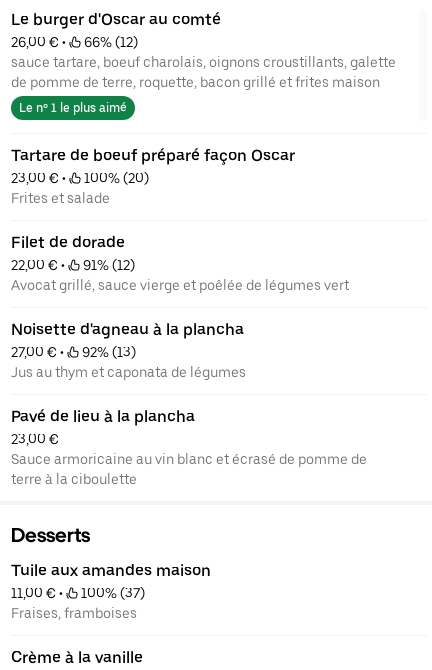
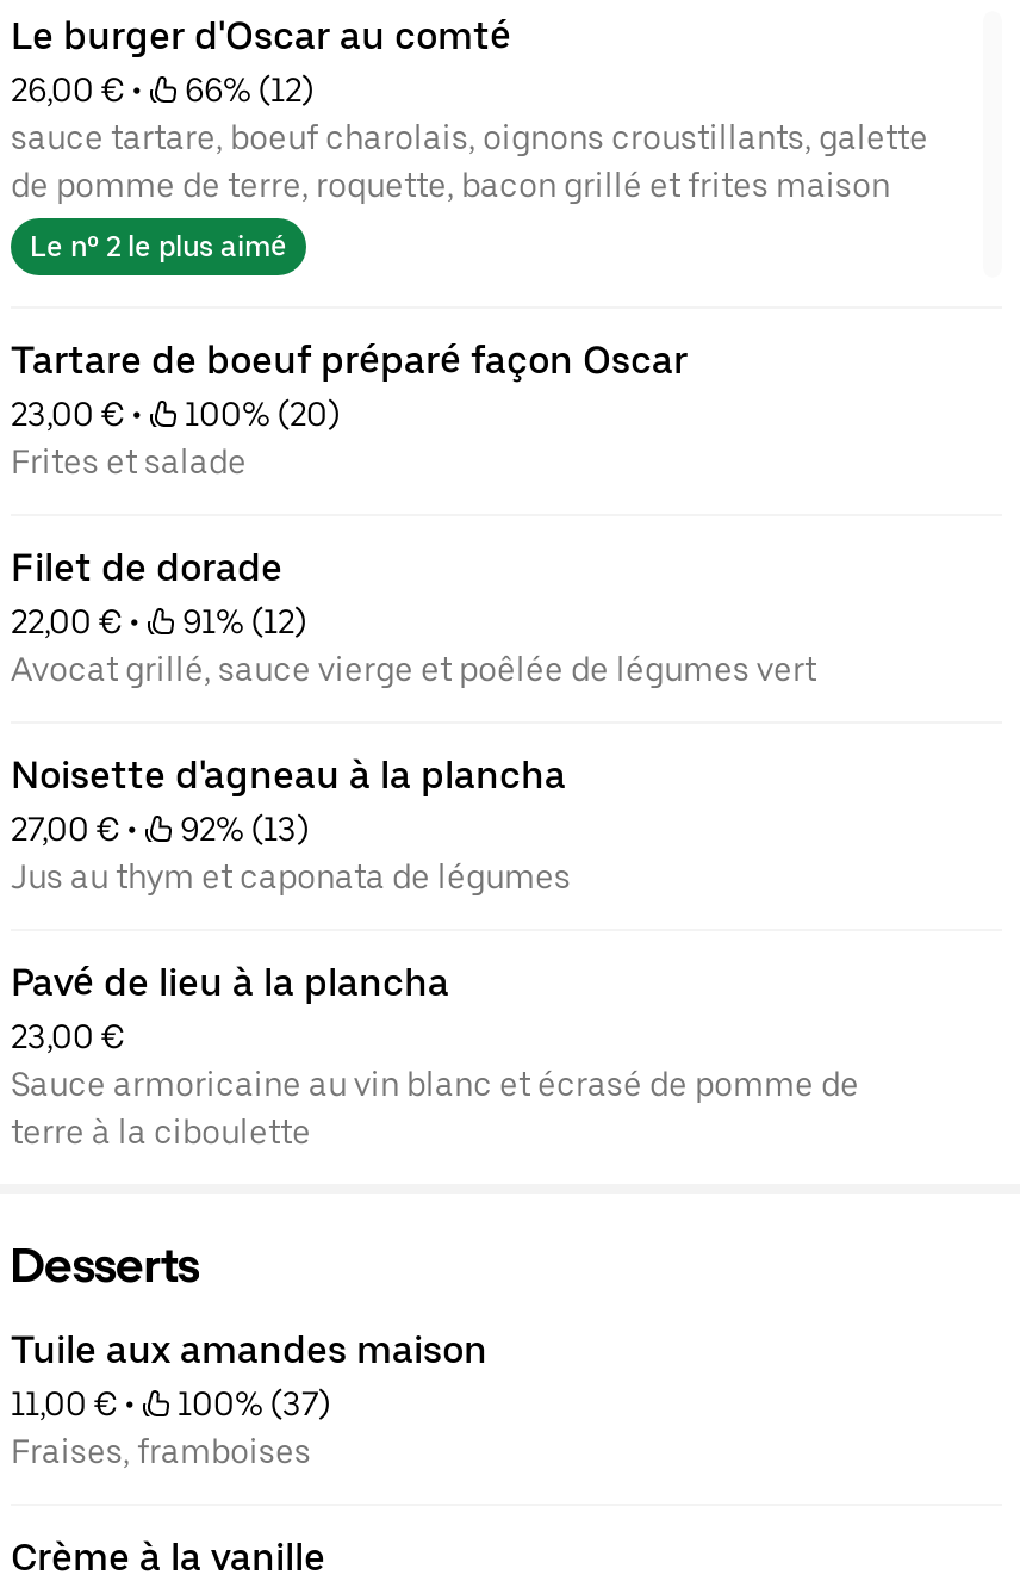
[19,101,127,115] Le nº 1 le plus aimé -> [30,230,287,263] Le nº 2 le plus aimé

